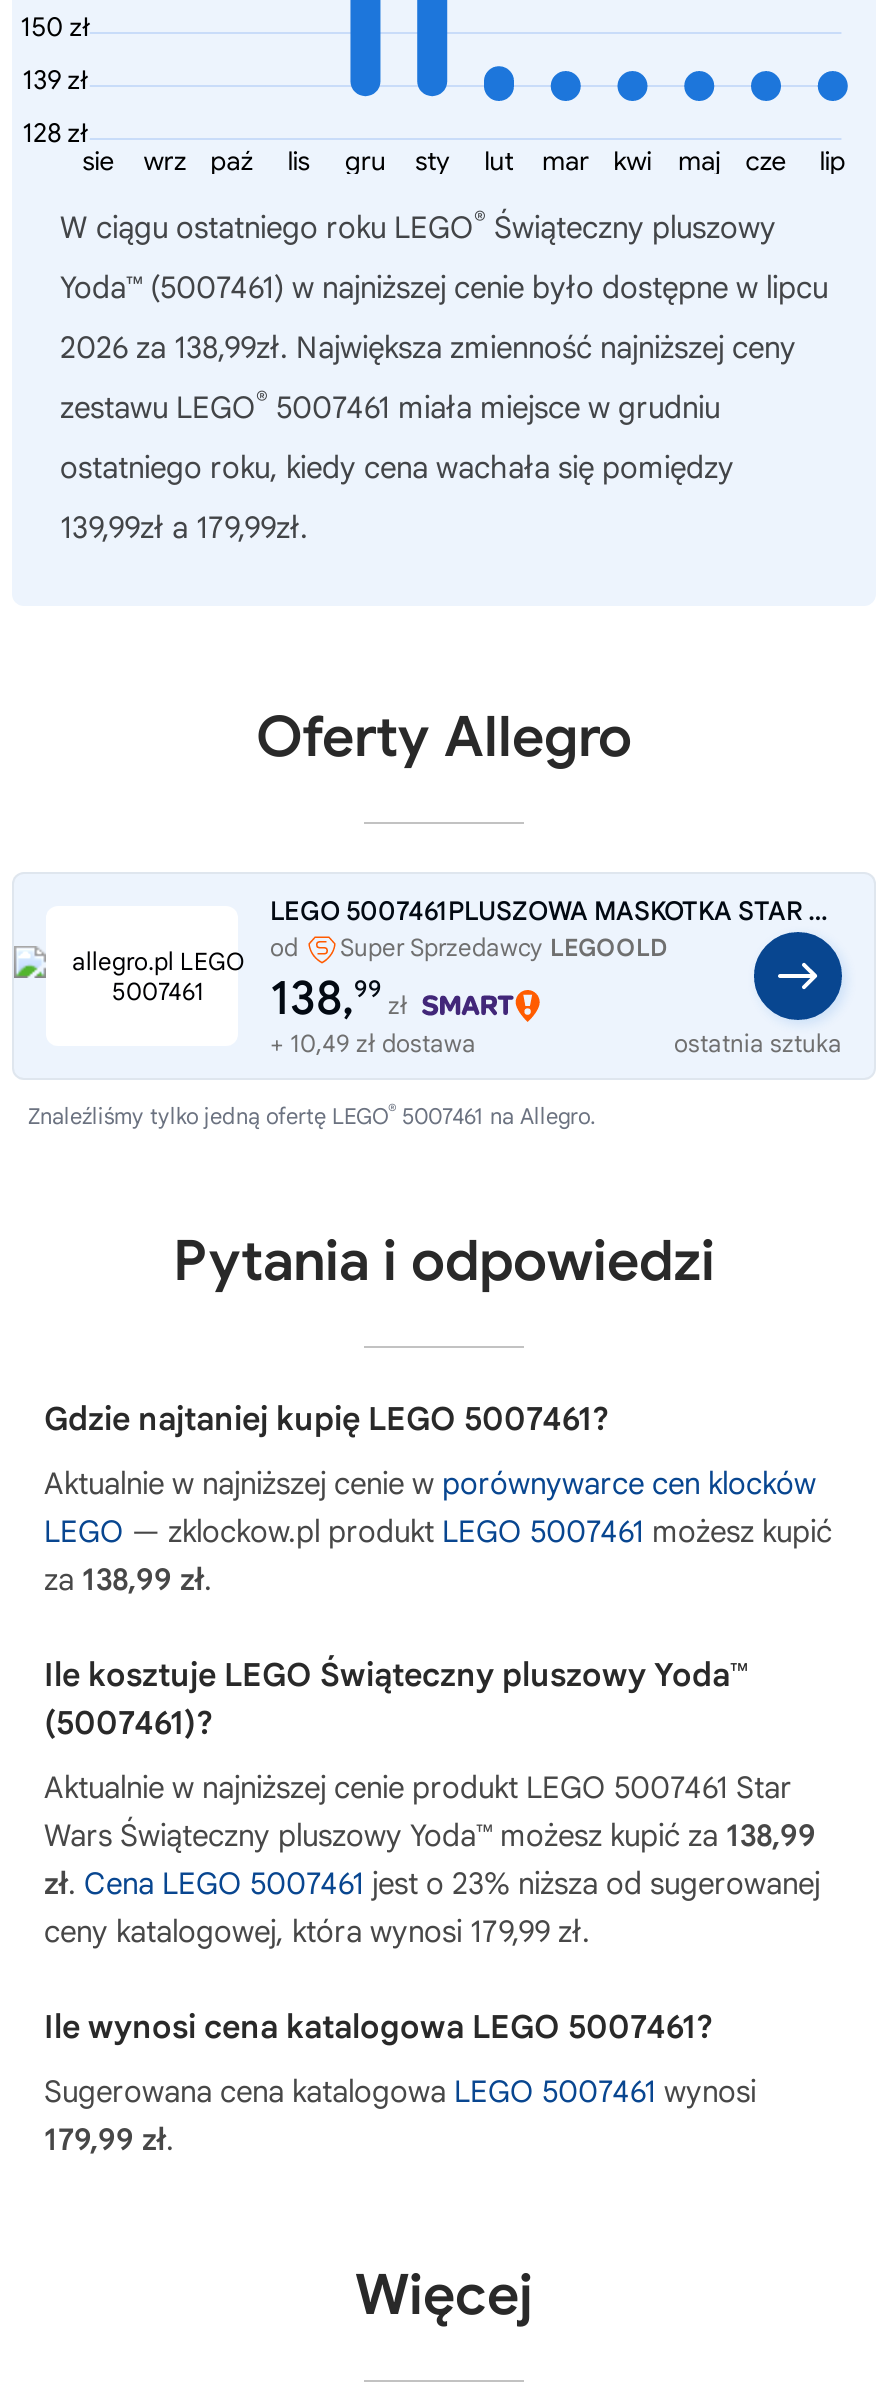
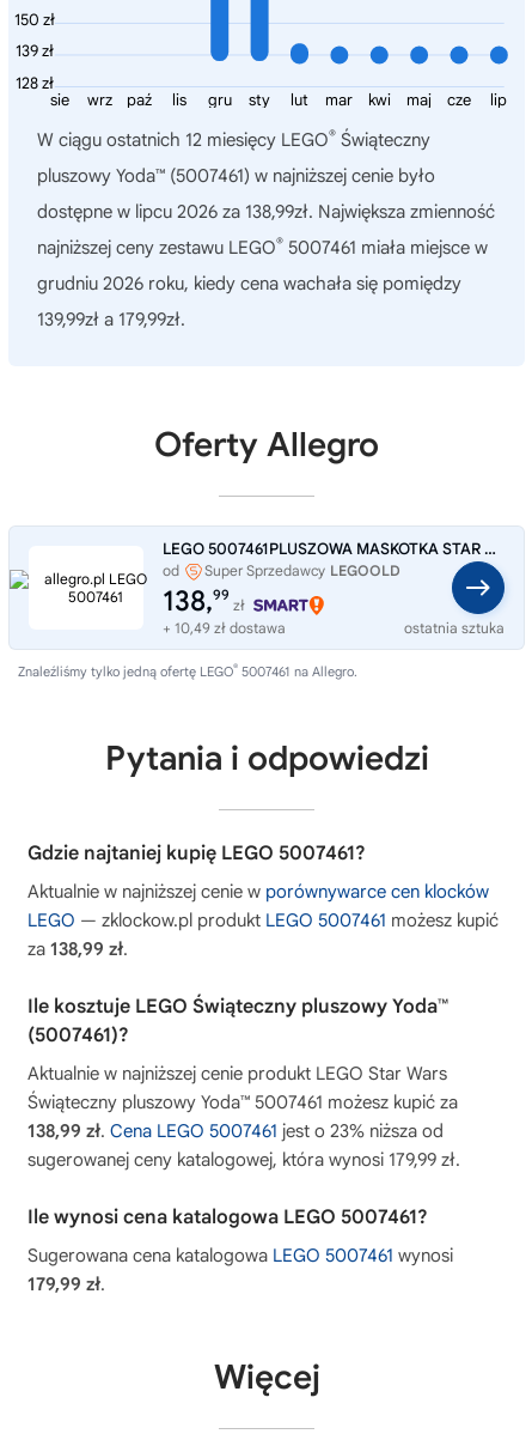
[60,206,776,246] W ciągu ostatniego roku LEGO® Świąteczny pluszowy -> [37,127,430,151] W ciągu ostatnich 12 miesięcy LEGO® Świąteczny
[60,270,828,306] Yoda™ (5007461) w najniższej cenie było dostępne w lipcu -> [37,165,435,187] pluszowy Yoda™ (5007461) w najniższej cenie było
[60,330,796,366] 2026 za 138,99zł. Największa zmienność najniższej ceny -> [37,201,495,223] dostępne w lipcu 2026 za 138,99zł. Największa zmienność
[60,386,720,426] zestawu LEGO® 5007461 miała miejsce w grudniu -> [37,235,488,259] najniższej ceny zestawu LEGO® 5007461 miała miejsce w
[60,450,734,486] ostatniego roku, kiedy cena wachała się pomiędzy -> [37,273,461,294] grudniu 2026 roku, kiedy cena wachała się pomiędzy
[44,1770,820,1950] Aktualnie w najniższej cenie produkt LEGO 5007461 Star | Wars Świąteczny pluszowy Yoda™ możesz kupić za 138,99 | zł. Cena LEGO 5007461 jest o 23% niższa od sugerowanej | ceny katalogowej, która wynosi 179,99 zł. -> [27,1063,460,1171] Aktualnie w najniższej cenie produkt LEGO Star Wars | Świąteczny pluszowy Yoda™ 5007461 możesz kupić za | 138,99 zł. Cena LEGO 5007461 jest o 23% niższa od | sugerowanej ceny katalogowej, która wynosi 179,99 zł.

